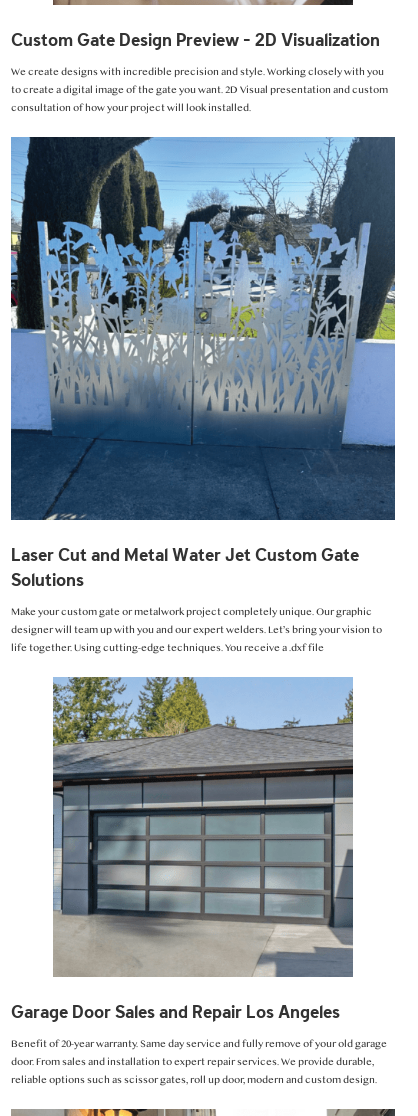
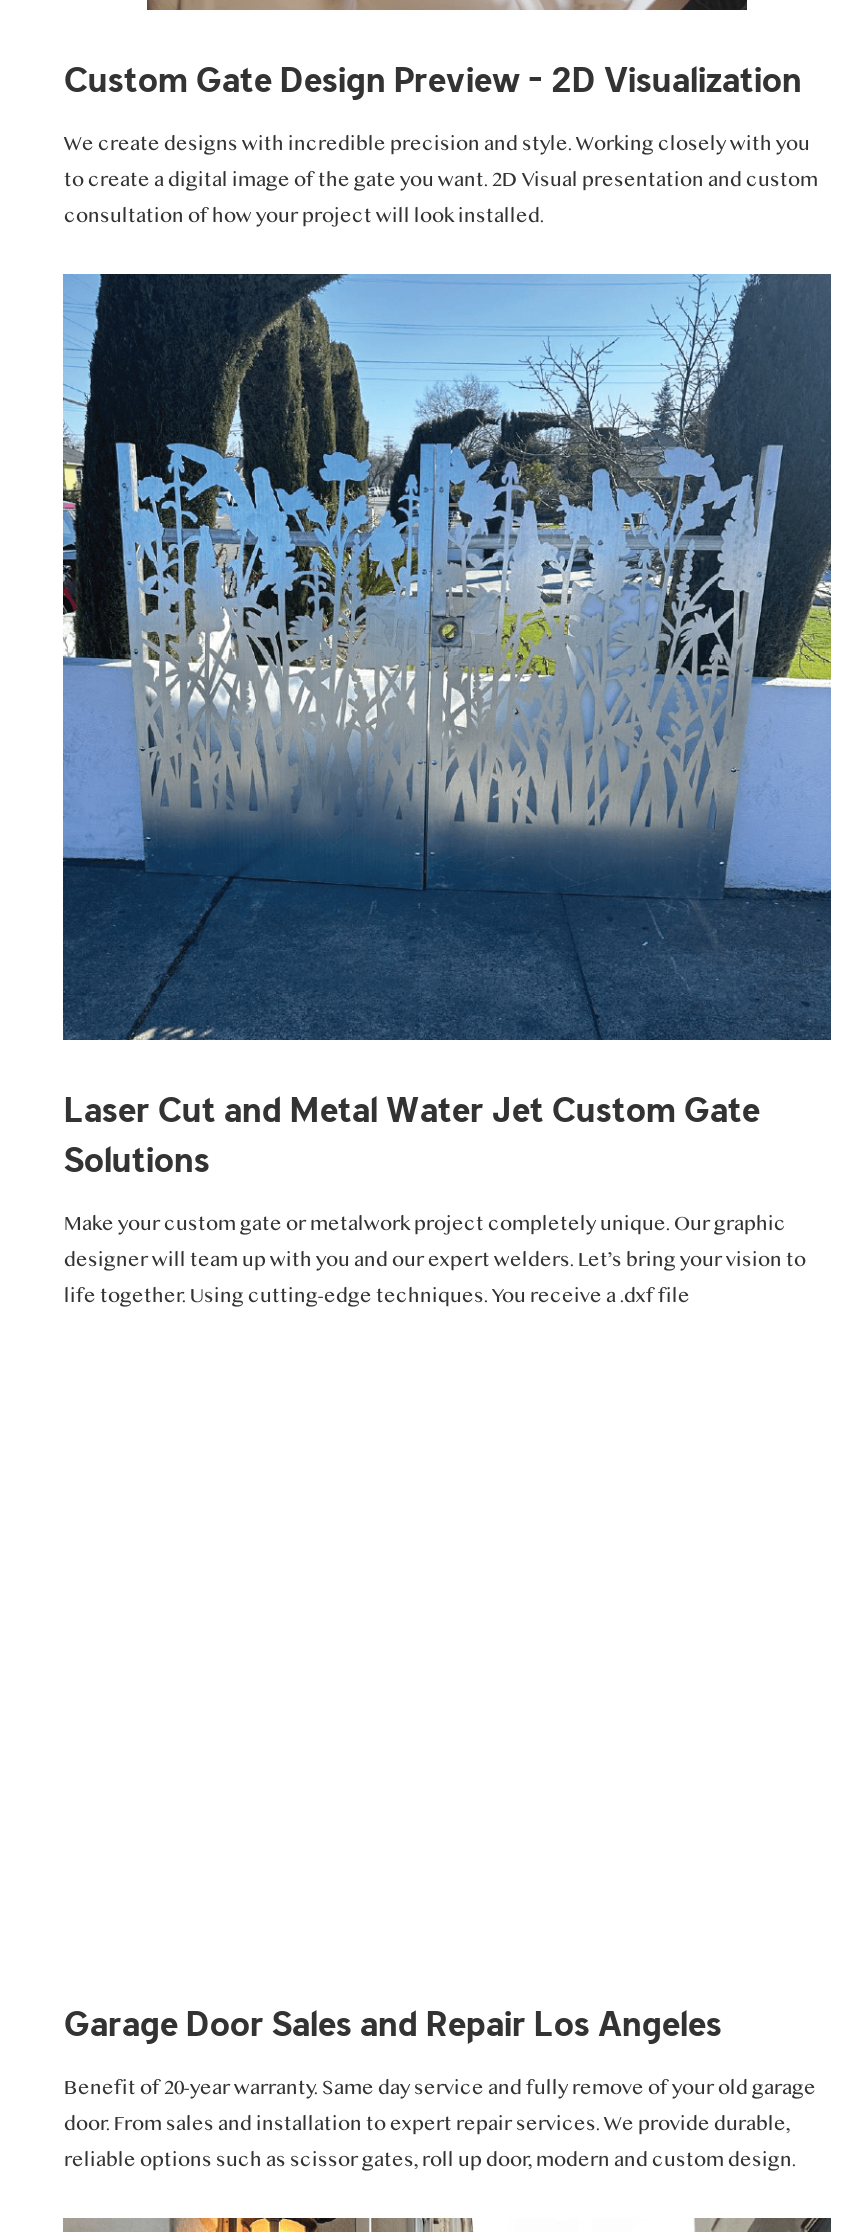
[52,676,354,978] [image] -> none

